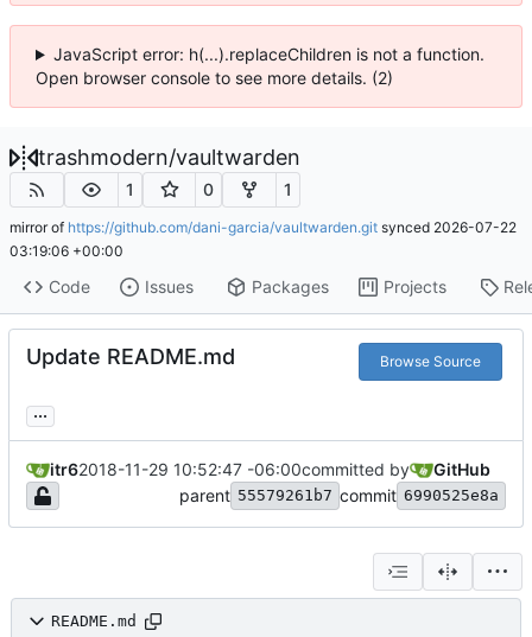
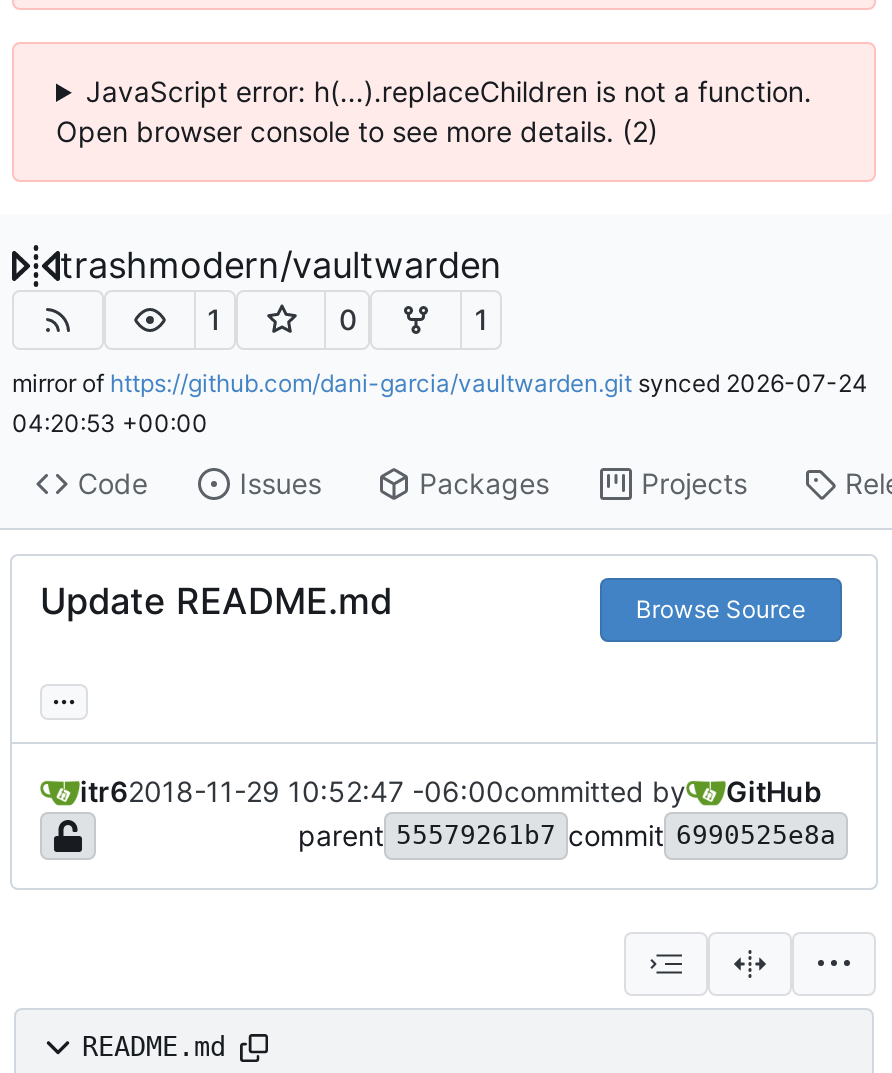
[9,218,517,235] mirror of https://github.com/dani-garcia/vaultwarden.git synced 2026-07-22 -> [12,367,868,397] mirror of https://github.com/dani-garcia/vaultwarden.git synced 2026-07-24
[9,241,123,259] 03:19:06 +00:00 -> [12,407,208,437] 04:20:53 +00:00

